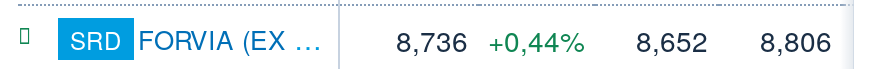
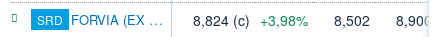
[396,20,832,60] 8,736 +0,44% | 8,652 | 8,806 -> [193,10,432,30] 8,824 (c) +3,98% | 8,502 | 8,900

